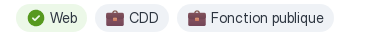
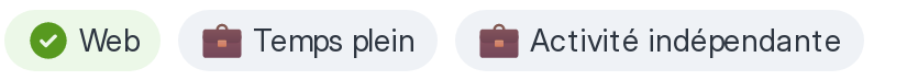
[129,9,324,26] CDD | Fonction publique -> [253,21,842,58] Temps plein | Activité indépendante

